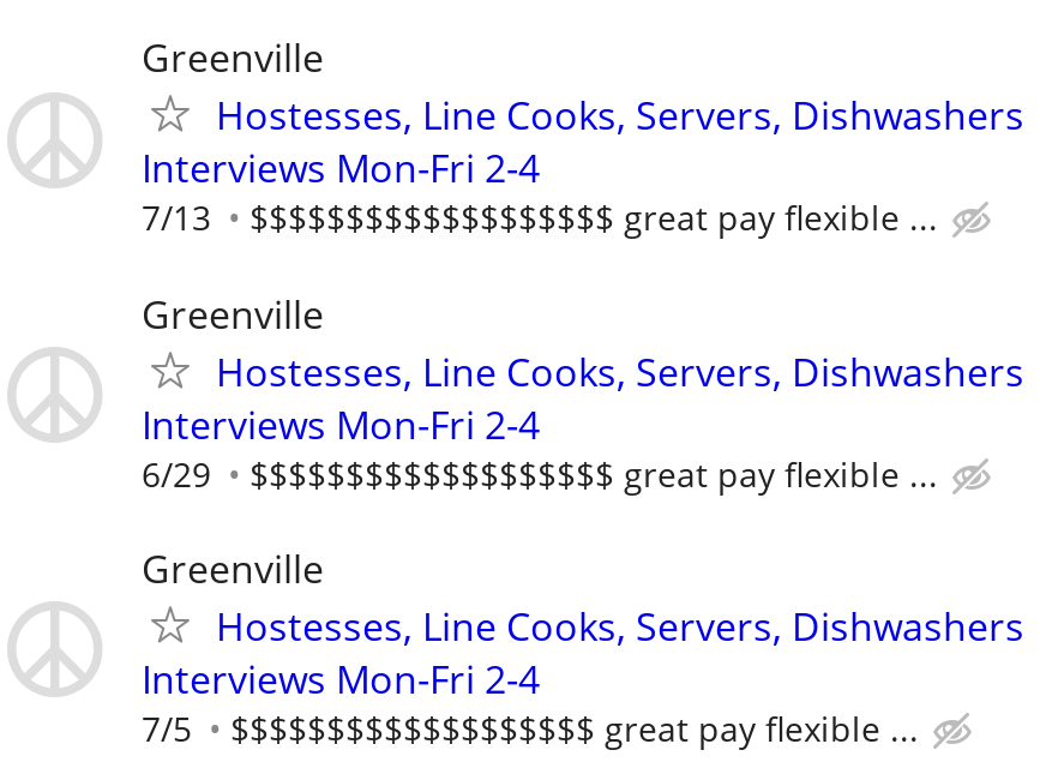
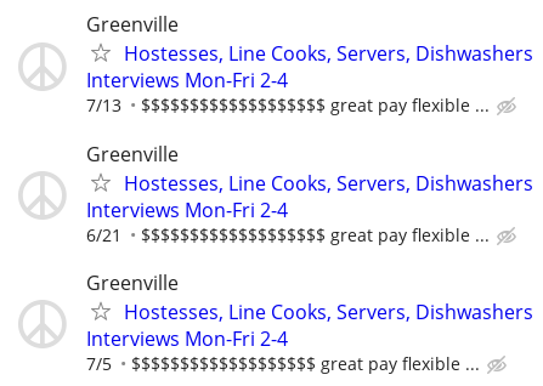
[142,450,938,496] 6/29 $$$$$$$$$$$$$$$$$$$ great pay flexible ... -> [86,223,490,246] 6/21 $$$$$$$$$$$$$$$$$$$ great pay flexible ...

